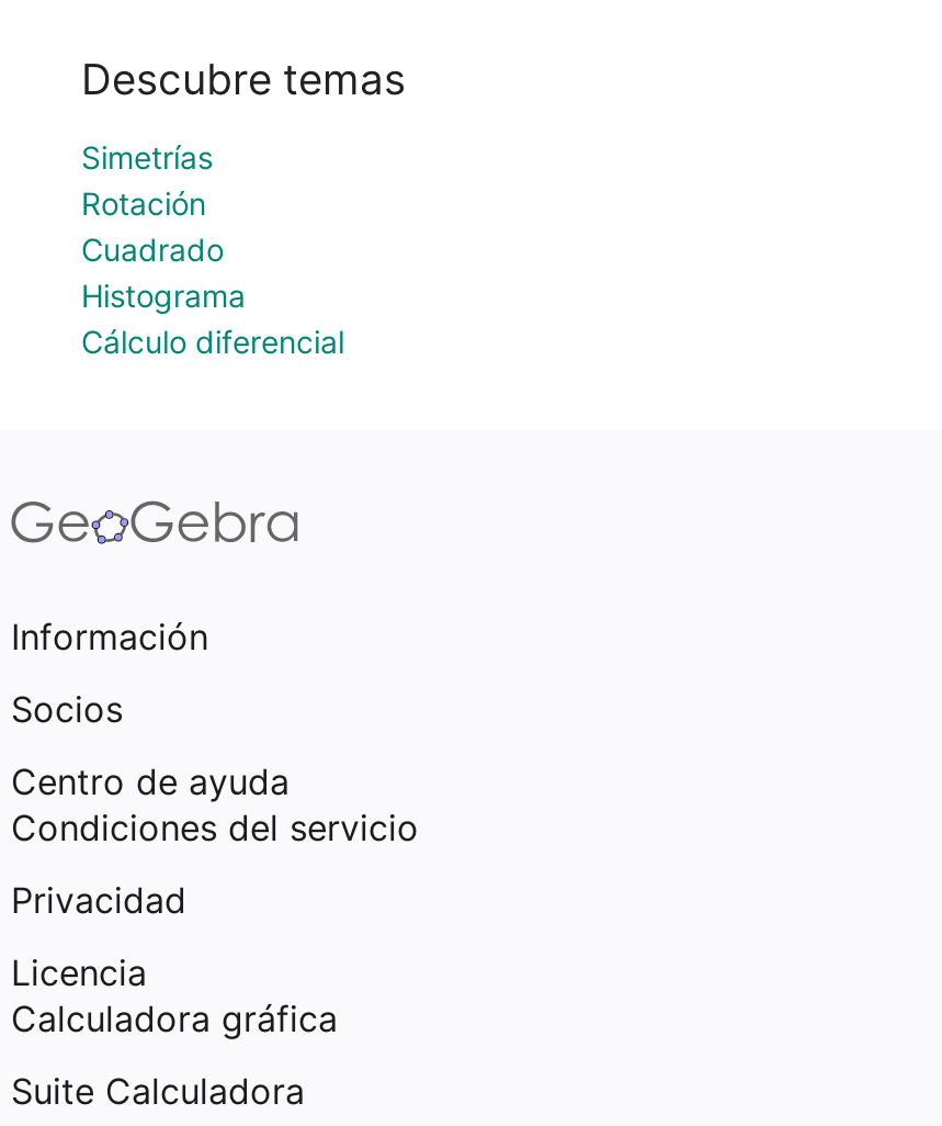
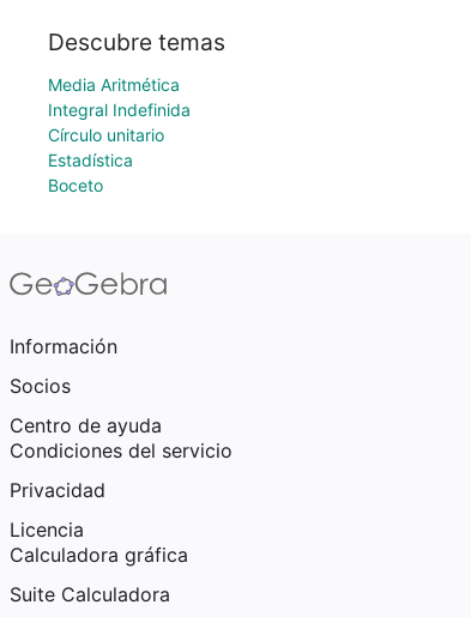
[81,138,344,360] Simetrías | Rotación | Cuadrado | Histograma | Cálculo diferencial -> [48,74,191,195] Media Aritmética | Integral Indefinida | Círculo unitario | Estadística | Boceto

